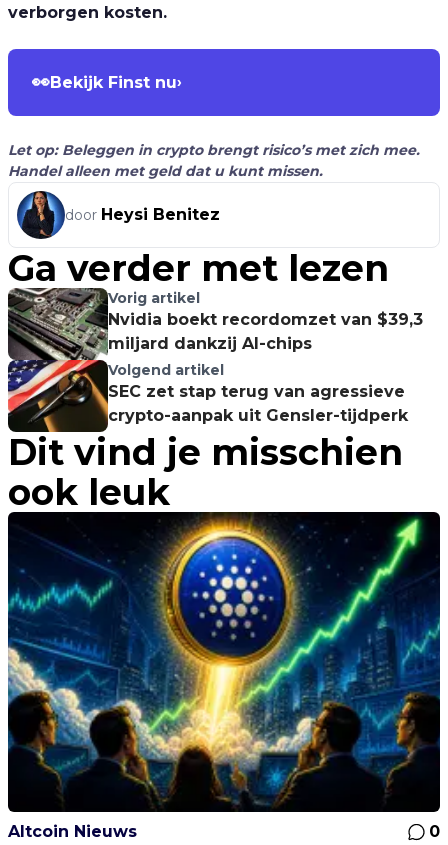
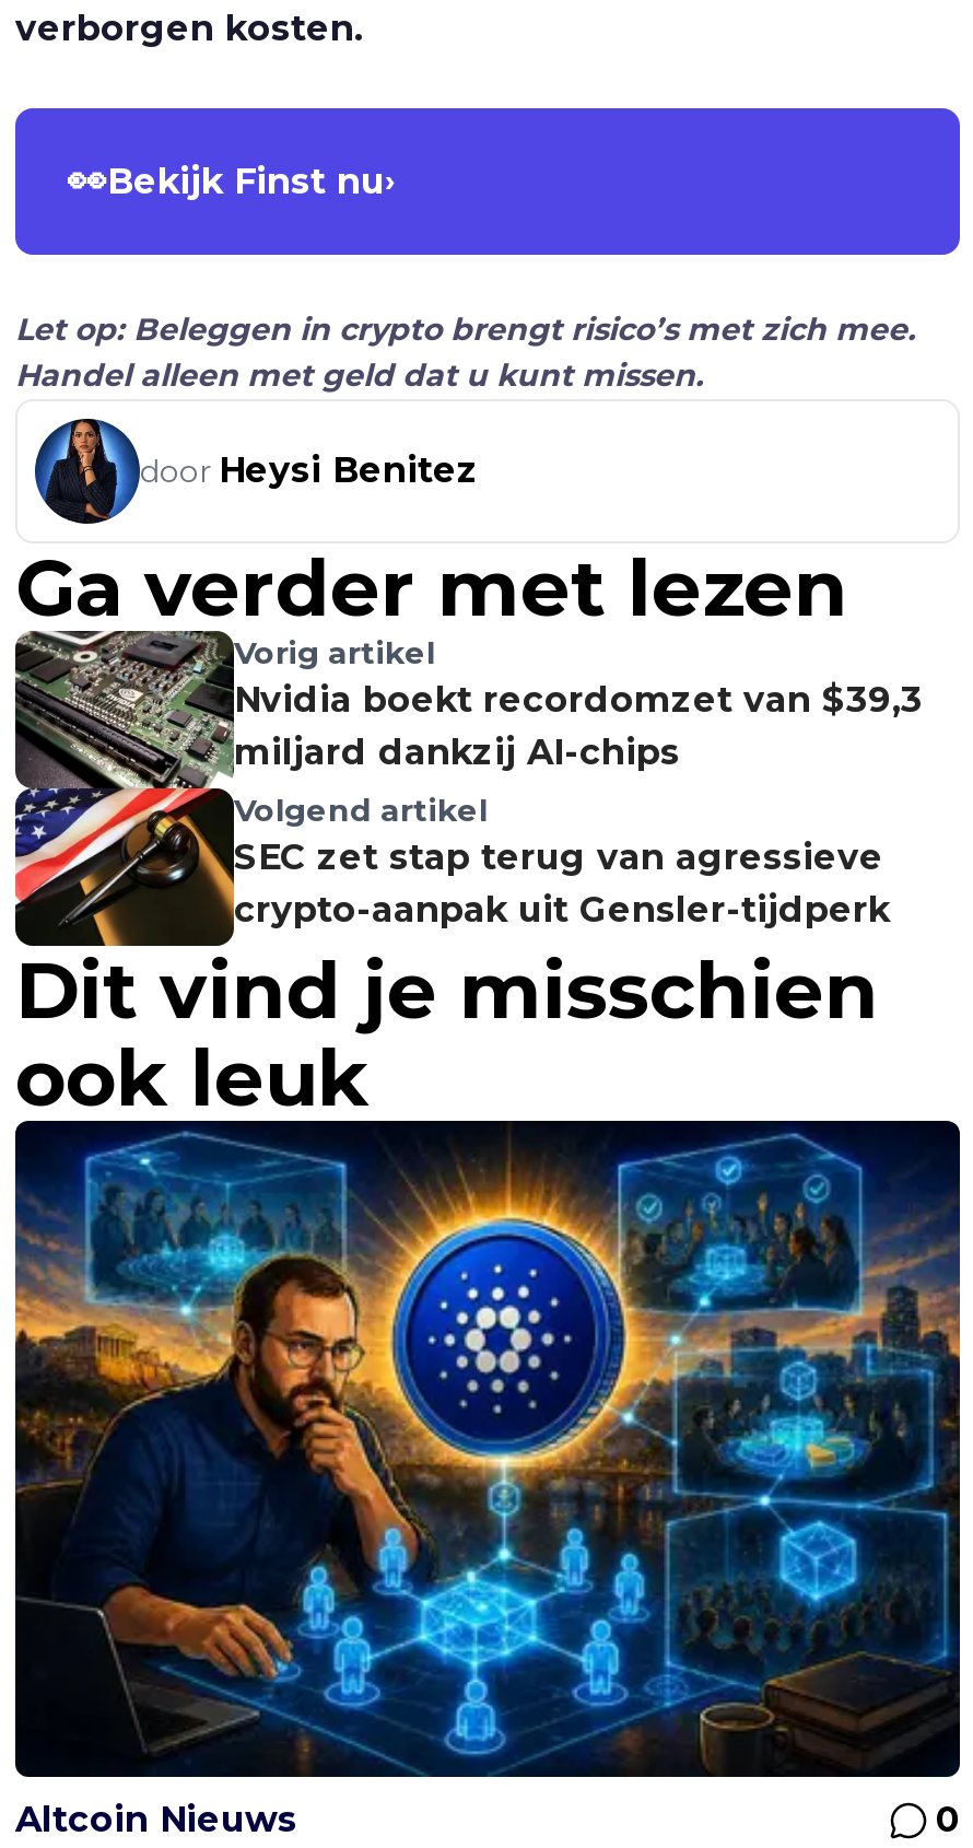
[7,511,441,813] [image] -> [13,1118,962,1780] [image]

